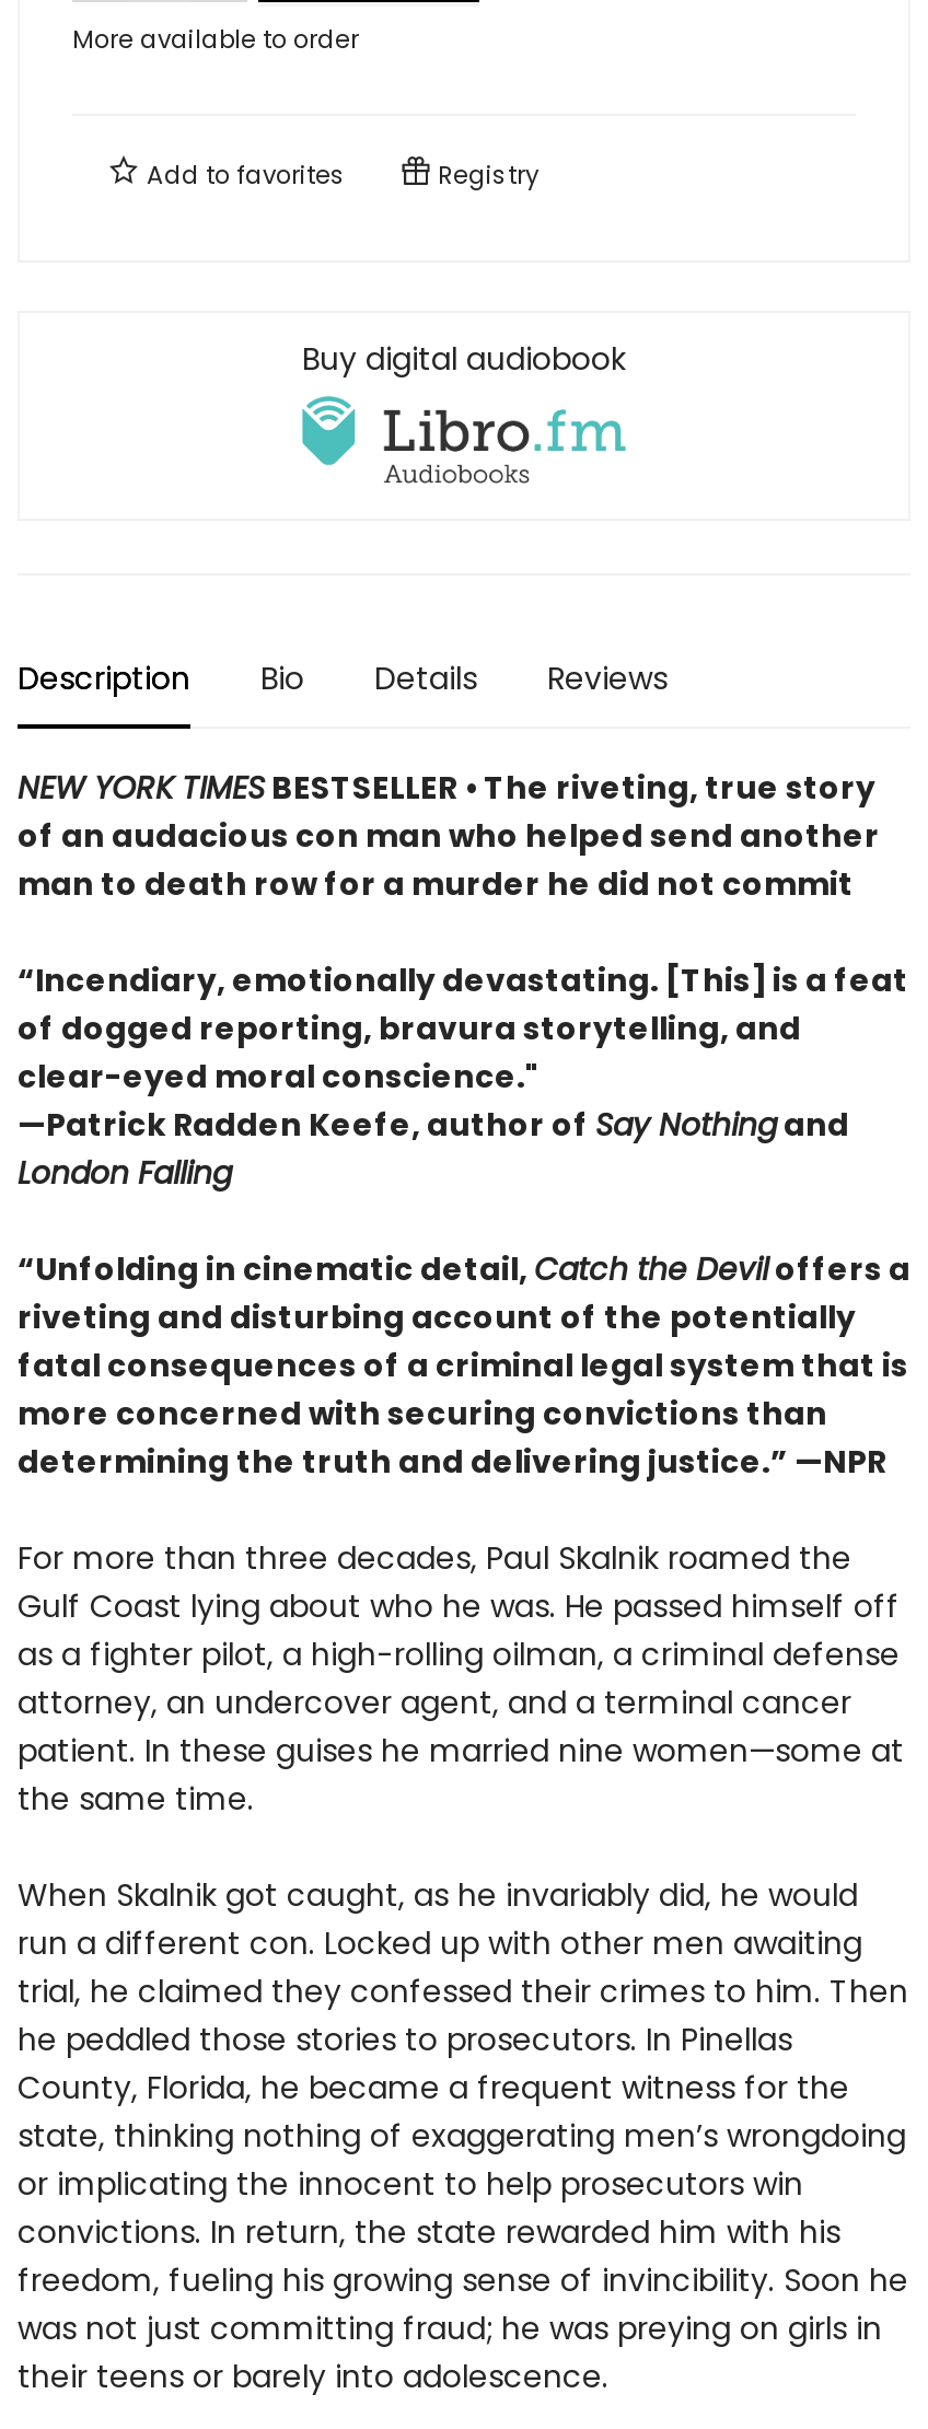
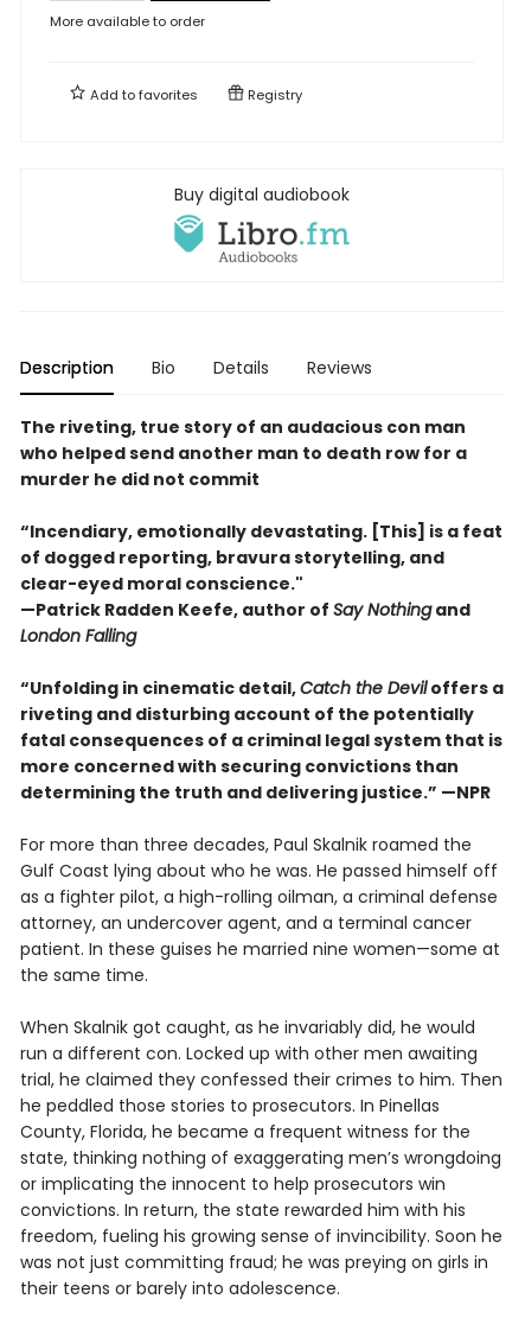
[18,765,880,905] NEW YORK TIMES BESTSELLER • The riveting, true story | of an audacious con man who helped send another | man to death row for a murder he did not commit -> [20,415,467,491] The riveting, true story of an audacious con man | who helped send another man to death row for a | murder he did not commit

